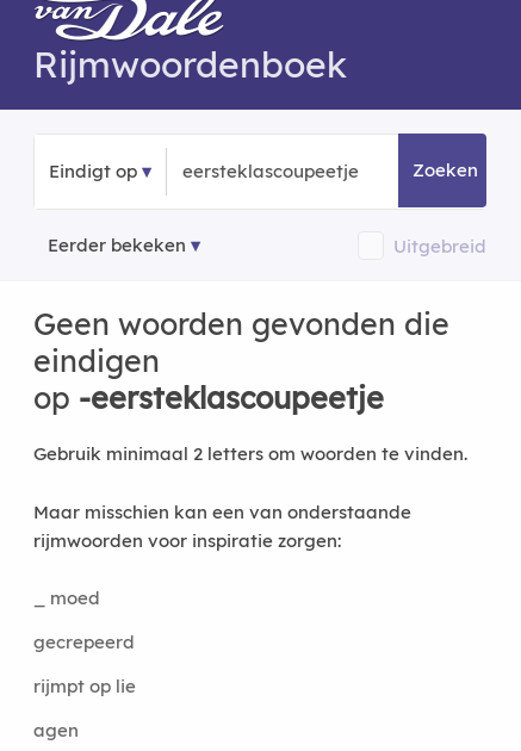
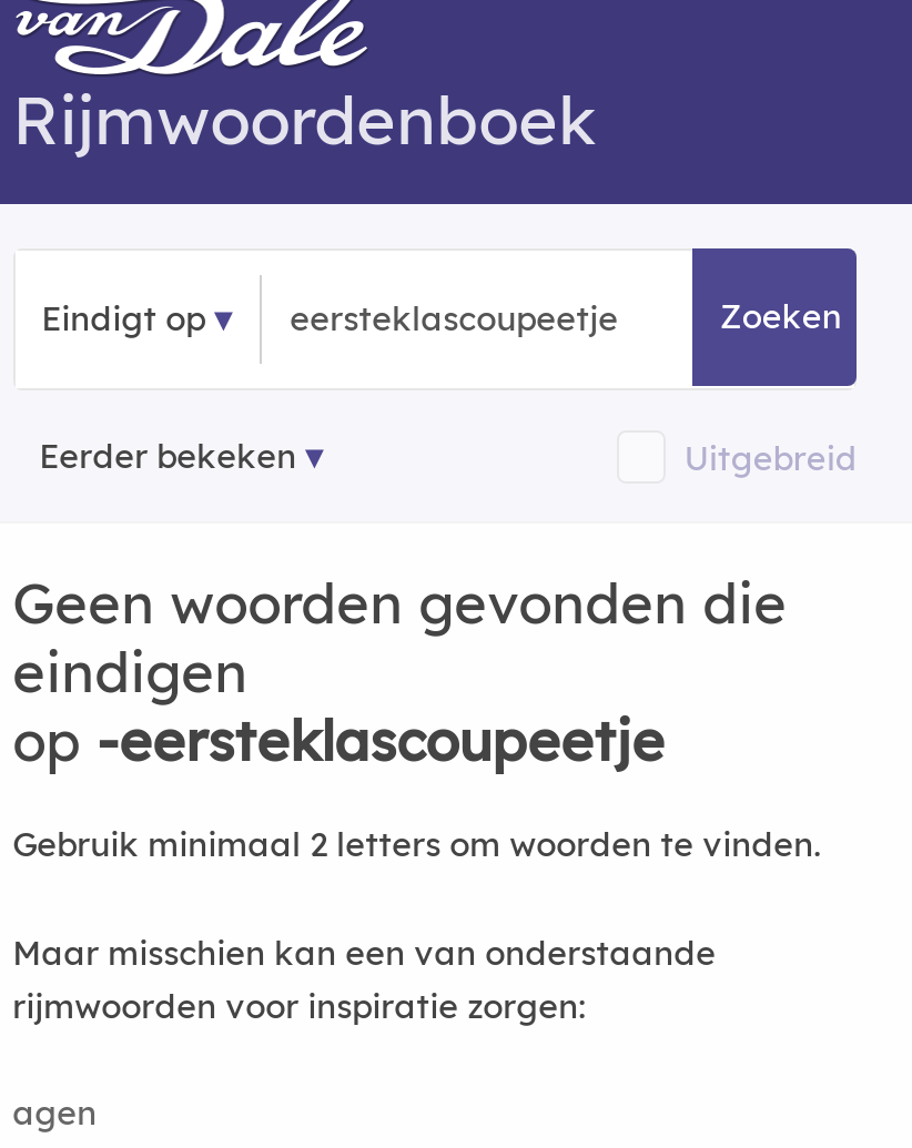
[33,586,135,697] _ moed | gecrepeerd | rijmpt op lie -> none

